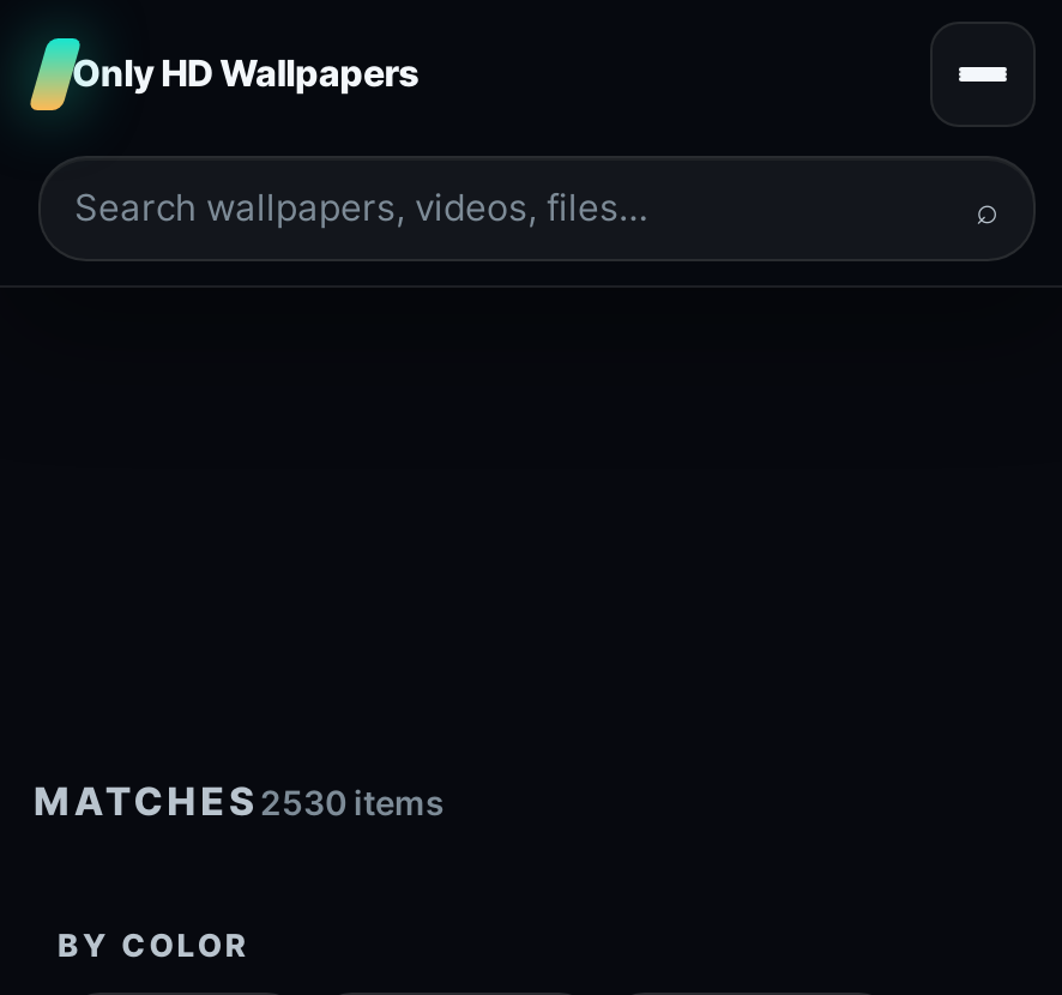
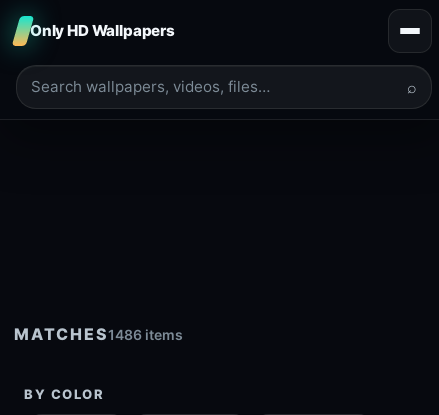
[34,777,445,825] MATCHES 2530 items -> [14,324,183,344] MATCHES 1486 items

